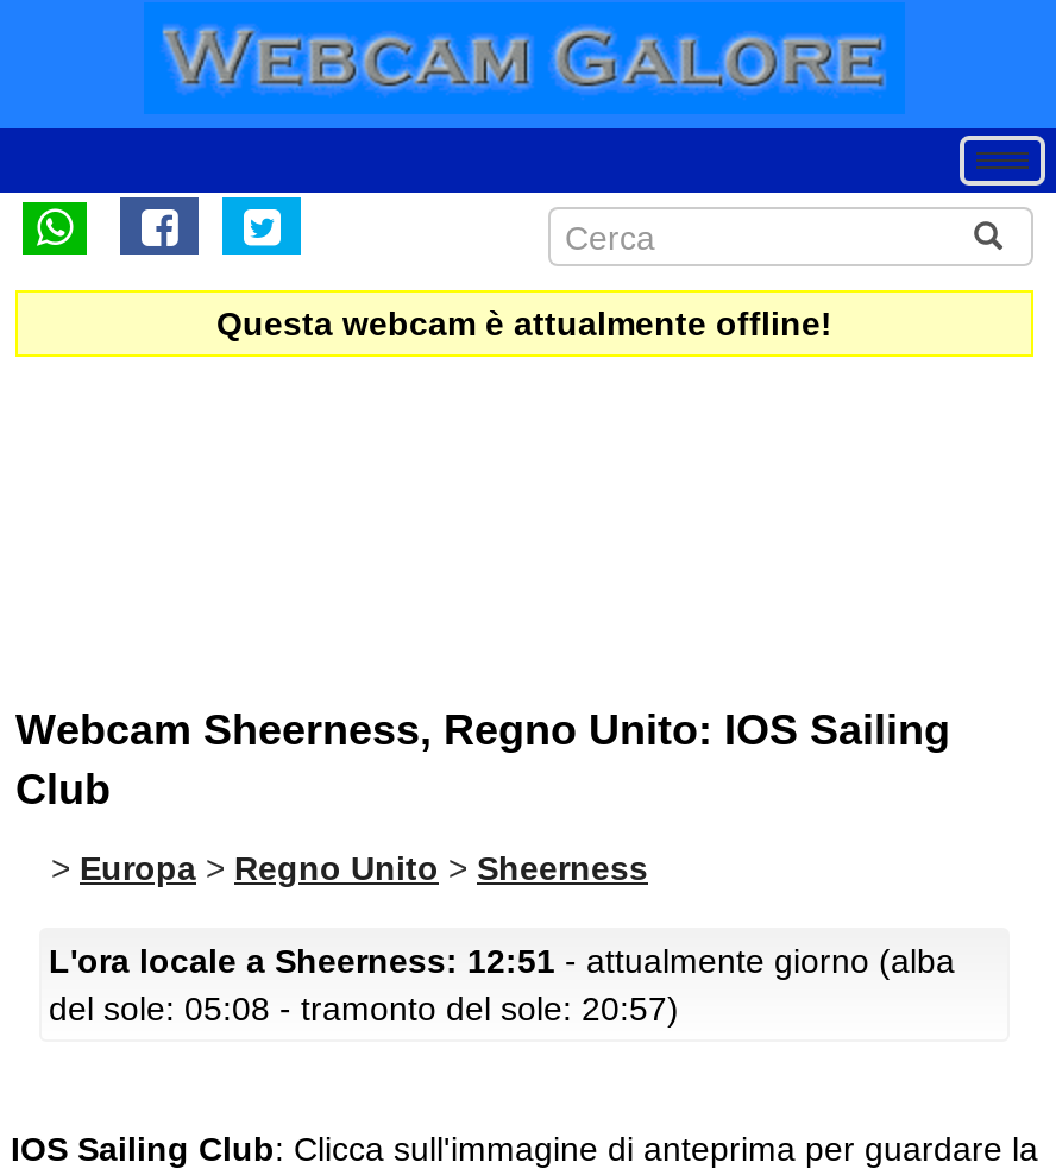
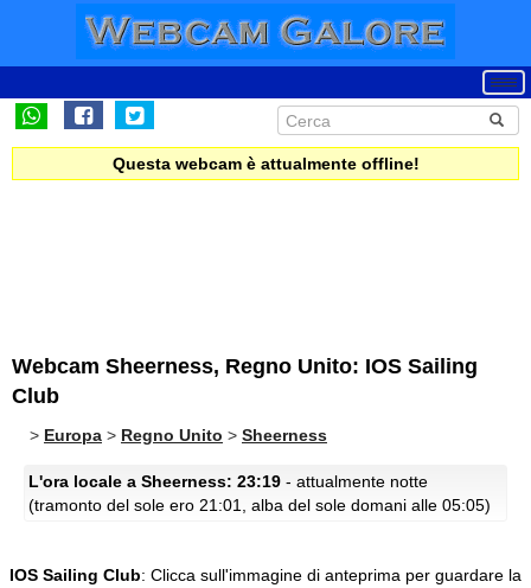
[49,942,955,1028] L'ora locale a Sheerness: 12:51 - attualmente giorno (alba | del sole: 05:08 - tramonto del sole: 20:57) -> [28,472,491,514] L'ora locale a Sheerness: 23:19 - attualmente notte | (tramonto del sole ero 21:01, alba del sole domani alle 05:05)

